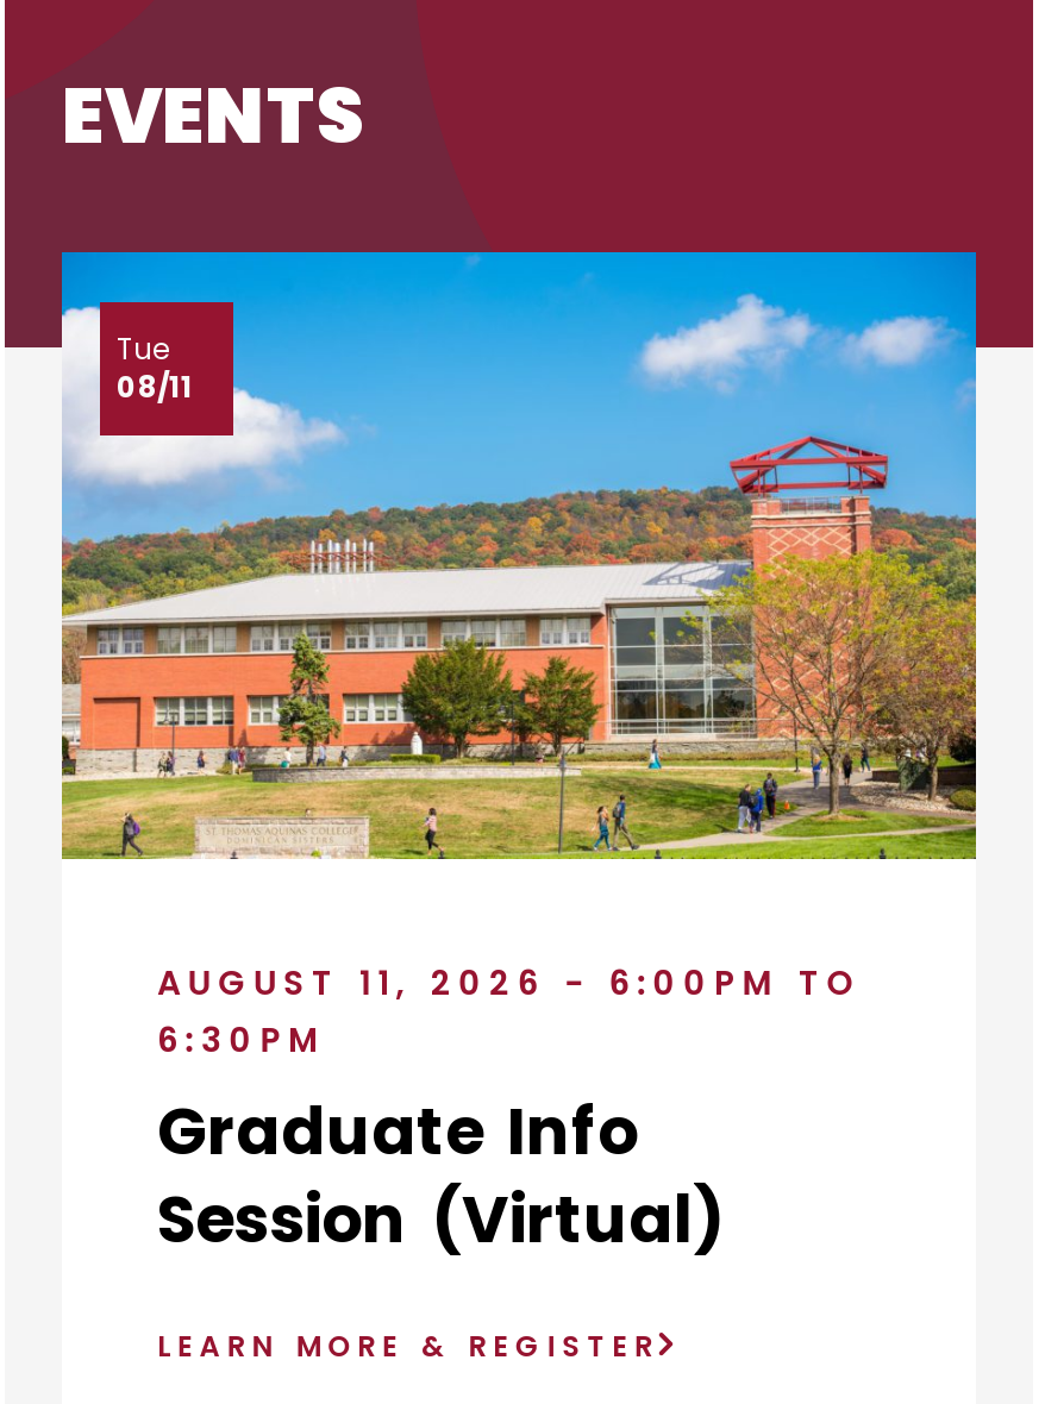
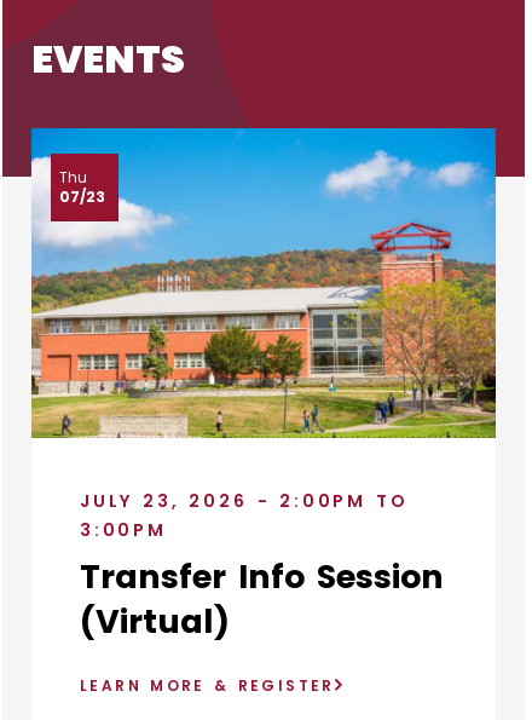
[117,327,193,406] Tue | 08/11 -> [59,166,105,206] Thu | 07/23
[157,958,862,1263] AUGUST 11, 2026 - 6:00PM TO | 6:30PM | Graduate Info | Session (Virtual) -> [80,489,444,644] JULY 23, 2026 - 2:00PM TO | 3:00PM | Transfer Info Session | (Virtual)

